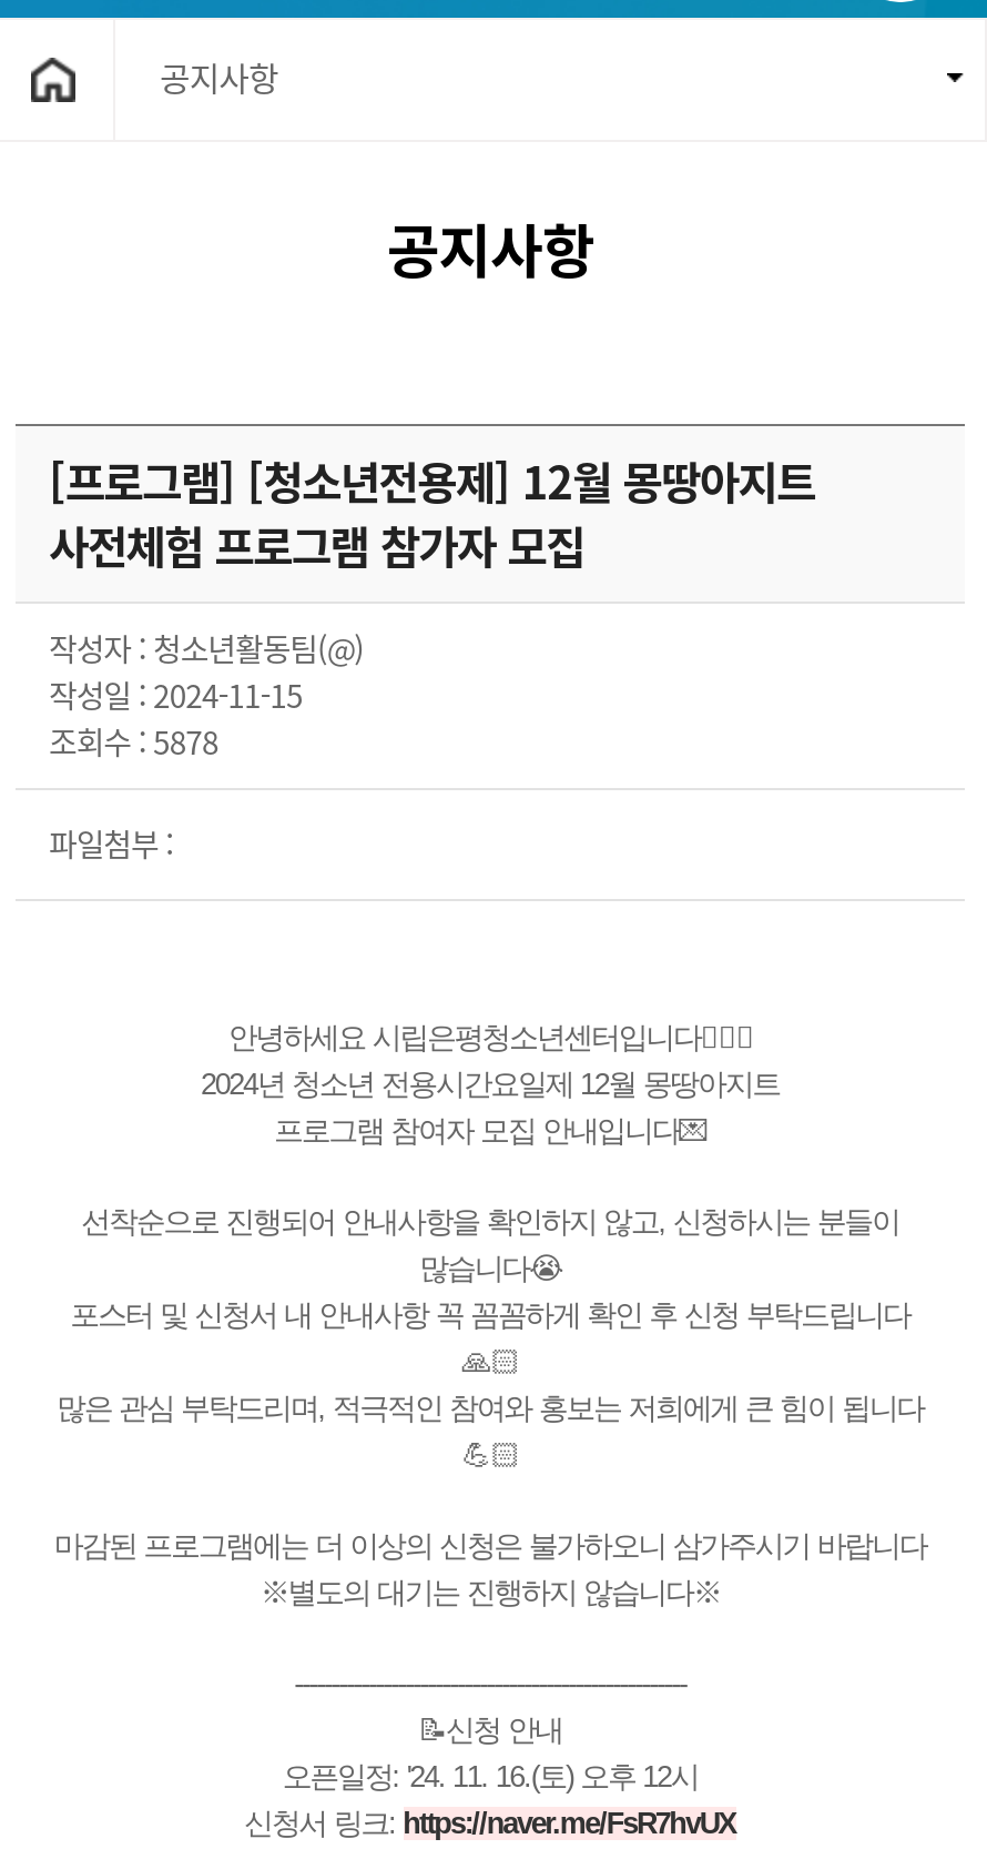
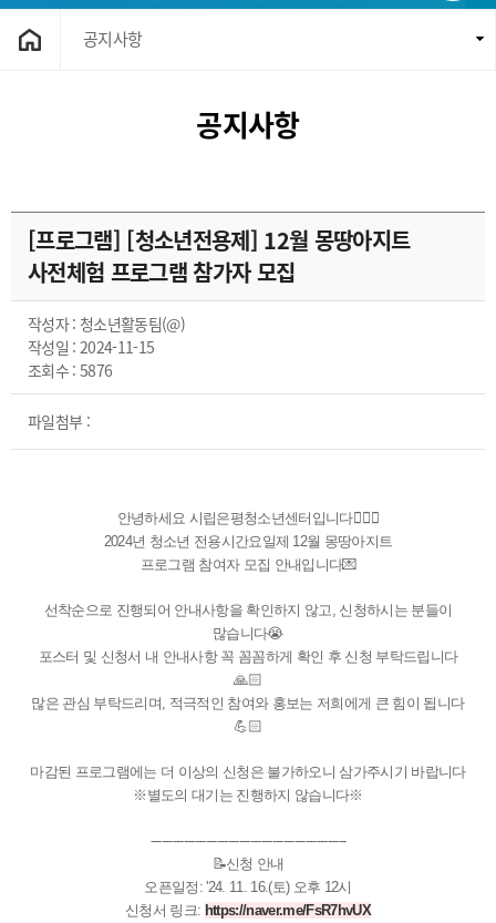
[49,719,218,764] 조회수 : 5878 -> [28,359,112,381] 조회수 : 5876

